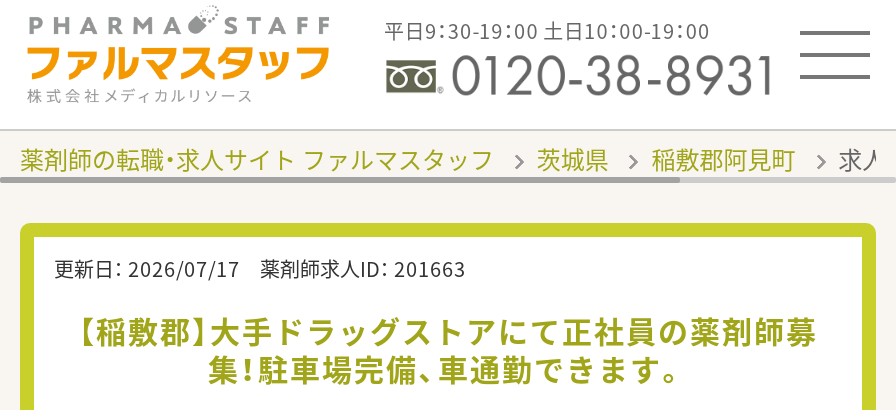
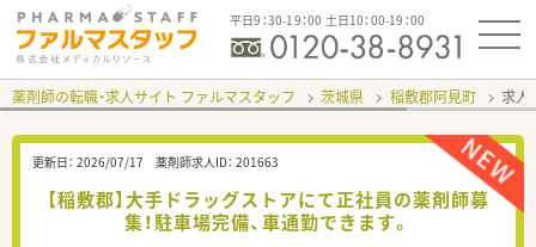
[712,221,878,353] [image] -> [425,134,525,214] [image]

